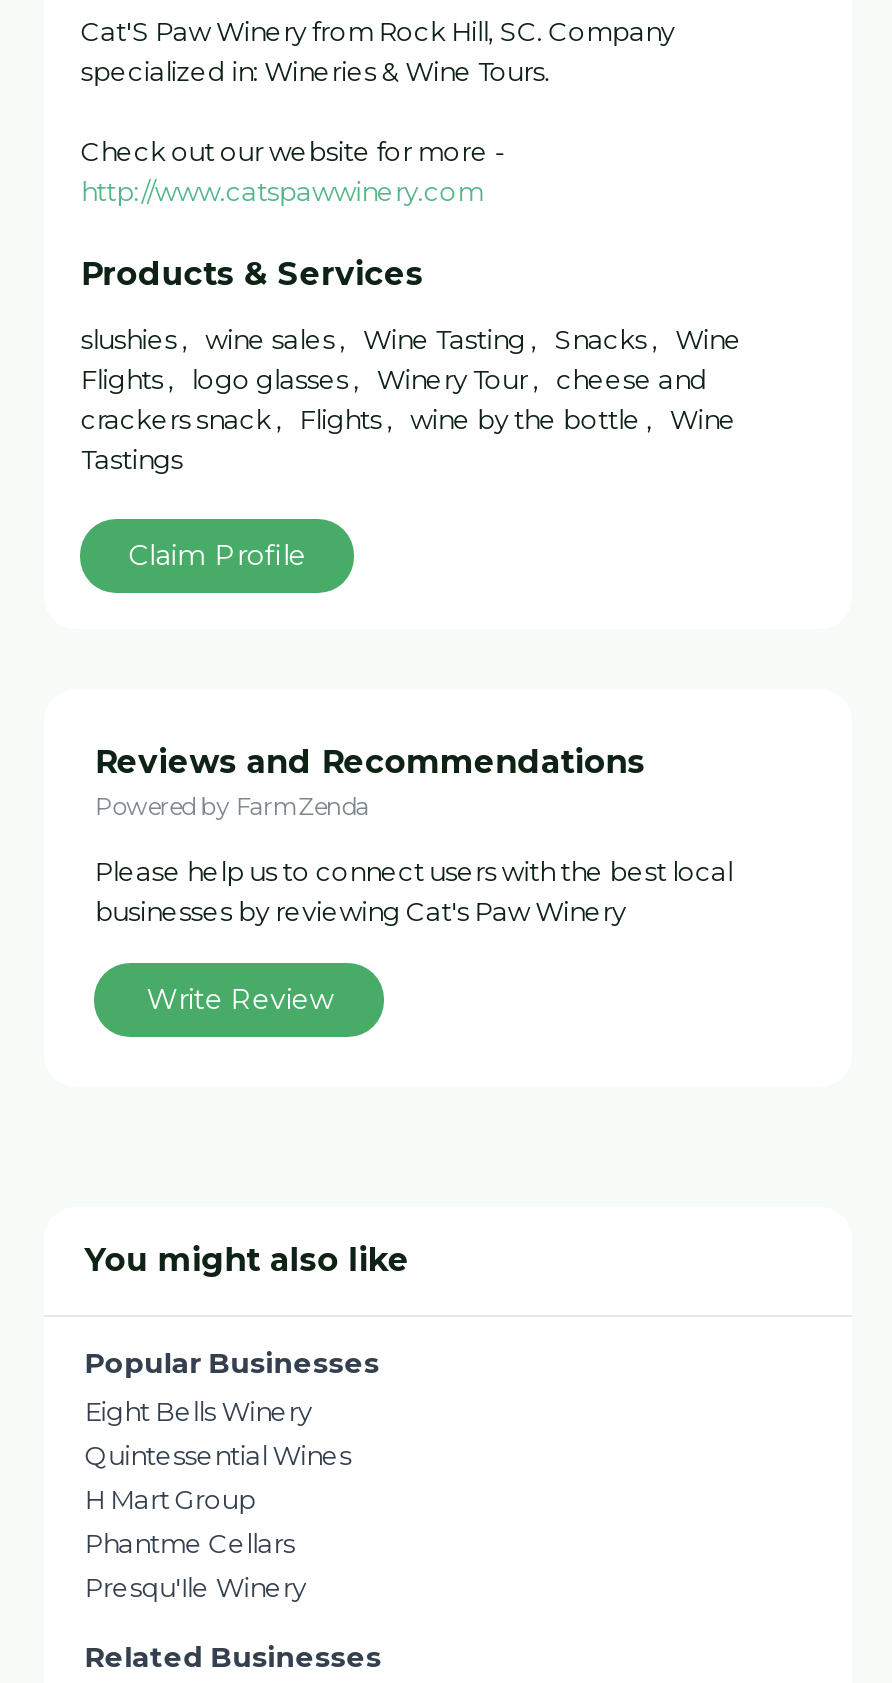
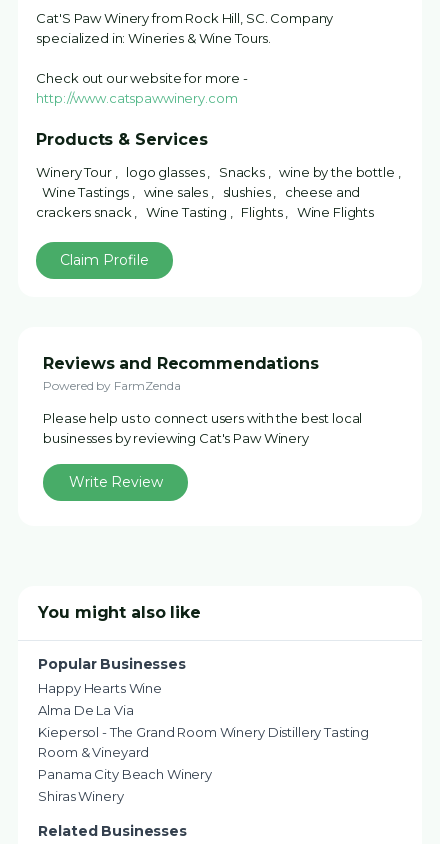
[81,323,742,475] slushies , wine sales , Wine Tasting , Snacks , Wine | Flights , logo glasses , Winery Tour , cheese and | crackers snack , Flights , wine by the bottle , Wine | Tastings -> [36,164,400,220] Winery Tour , logo glasses , Snacks , wine by the bottle , | Wine Tastings , wine sales , slushies , cheese and | crackers snack , Wine Tasting , Flights , Wine Flights
moved [85,537,733,1381] -> [38,251,362,673]: Claim Profile | Reviews and Recommendations | Powered by FarmZenda | Please help us to connect users with the best local | businesses by reviewing Cat's Paw Winery | Write Review | You might also like | Popular Businesses
[85,1395,351,1603] Eight Bells Winery | Quintessential Wines | H Mart Group | Phantme Cellars | Presqu'Ile Winery -> [38,680,369,804] Happy Hearts Wine | Alma De La Via | Kiepersol - The Grand Room Winery Distillery Tasting | Room & Vineyard | Panama City Beach Winery | Shiras Winery

